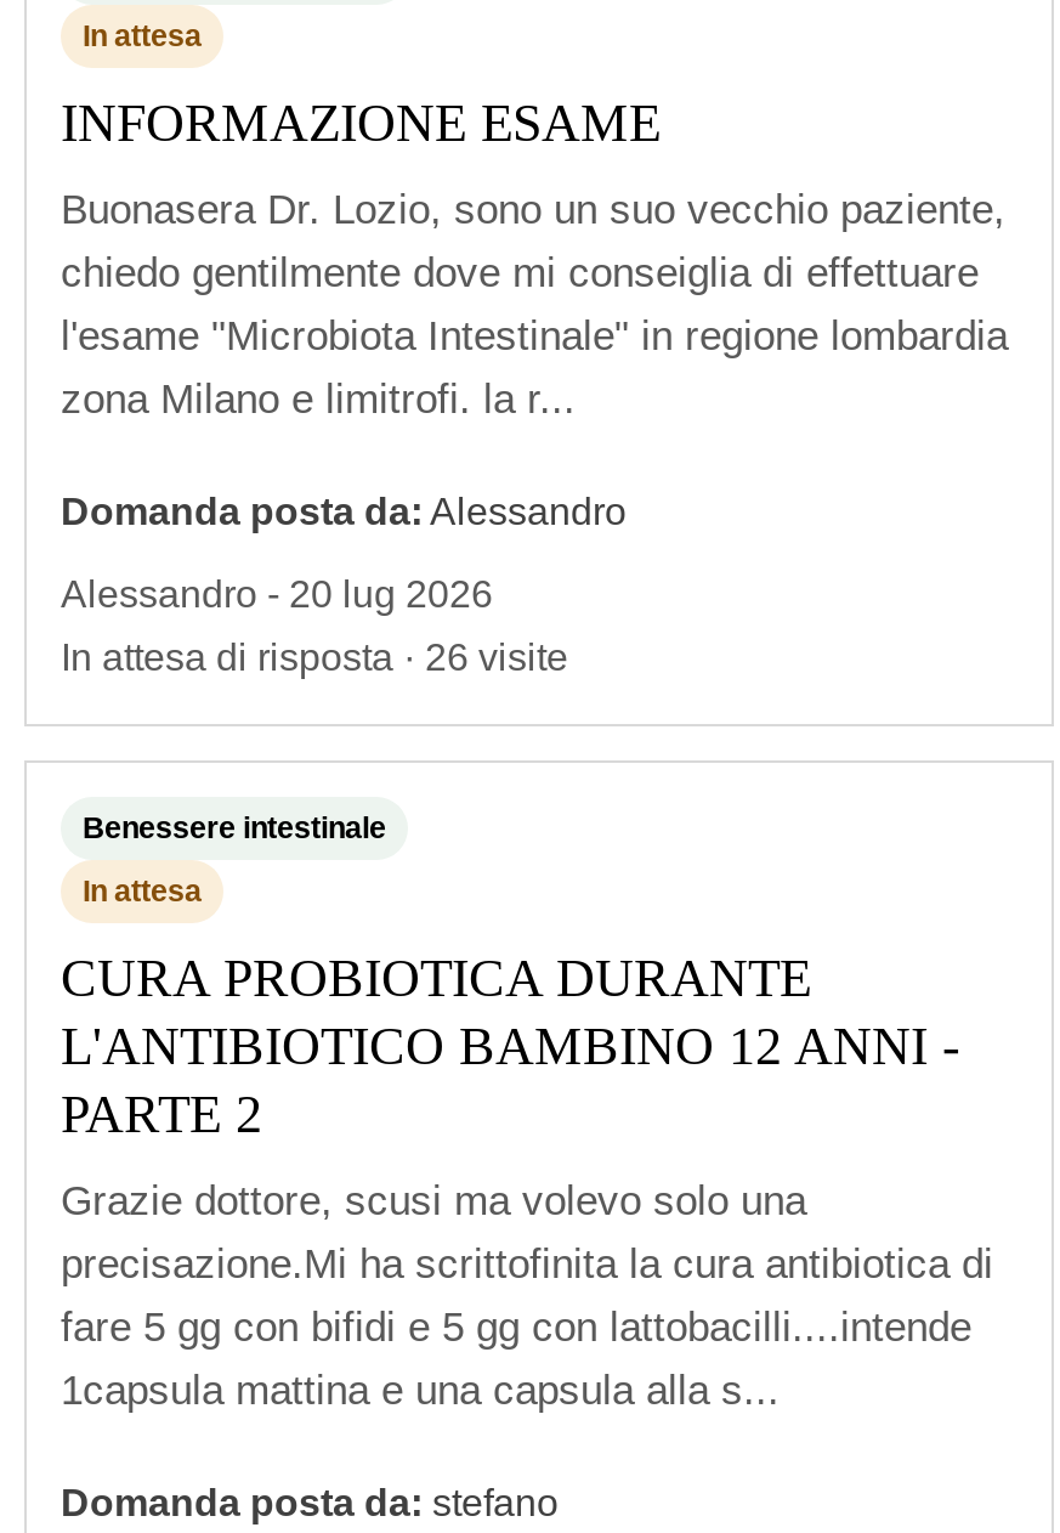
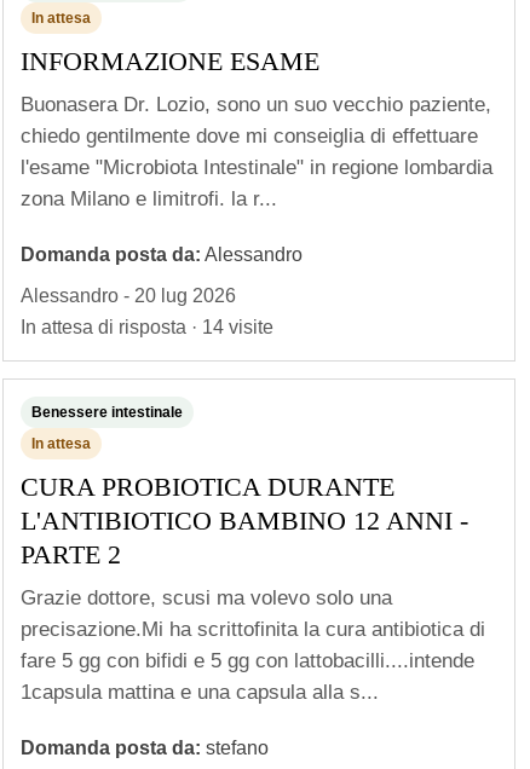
[61,635,568,677] In attesa di risposta · 26 visite -> [21,316,273,337] In attesa di risposta · 14 visite

